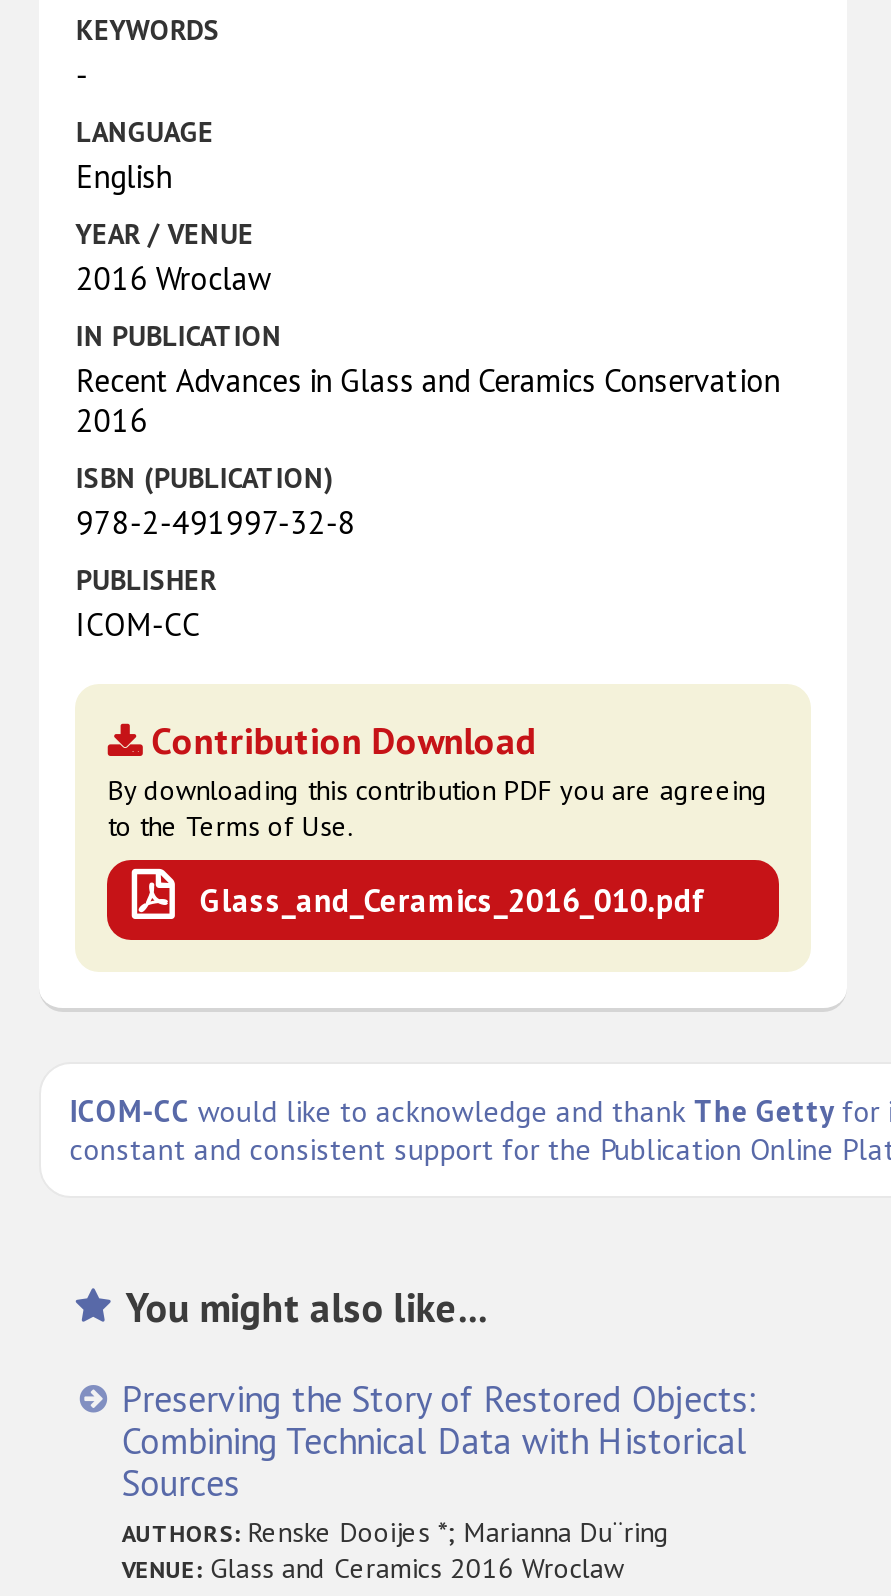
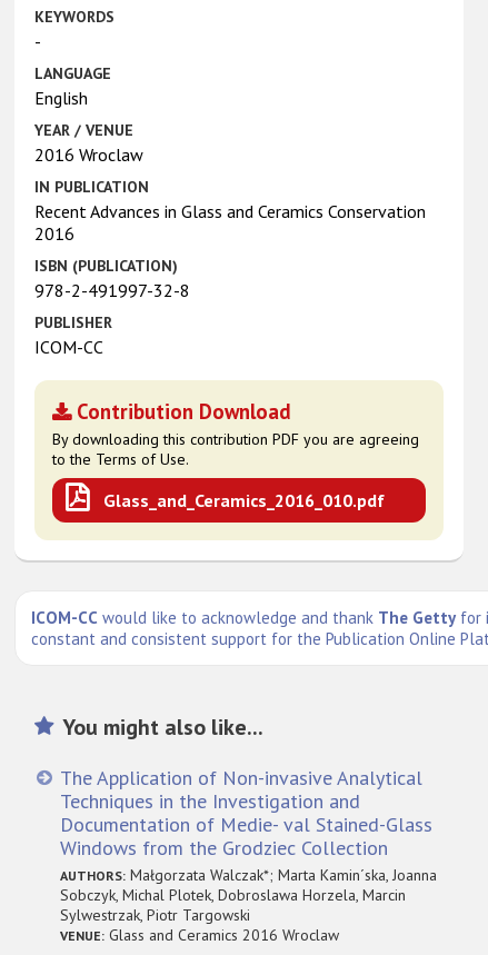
[122,1375,756,1549] Preserving the Story of Restored Objects: | Combining Technical Data with Historical | Sources | AUTHORS: Renske Dooijes *; Marianna Du¨ring -> [60,764,437,924] The Application of Non-invasive Analytical | Techniques in the Investigation and | Documentation of Medie- val Stained-Glass | Windows from the Grodziec Collection | AUTHORS: Małgorzata Walczak*; Marta Kamin´ska, Joanna | Sobczyk, Michal Plotek, Dobroslawa Horzela, Marcin | Sylwestrzak, Piotr Targowski

